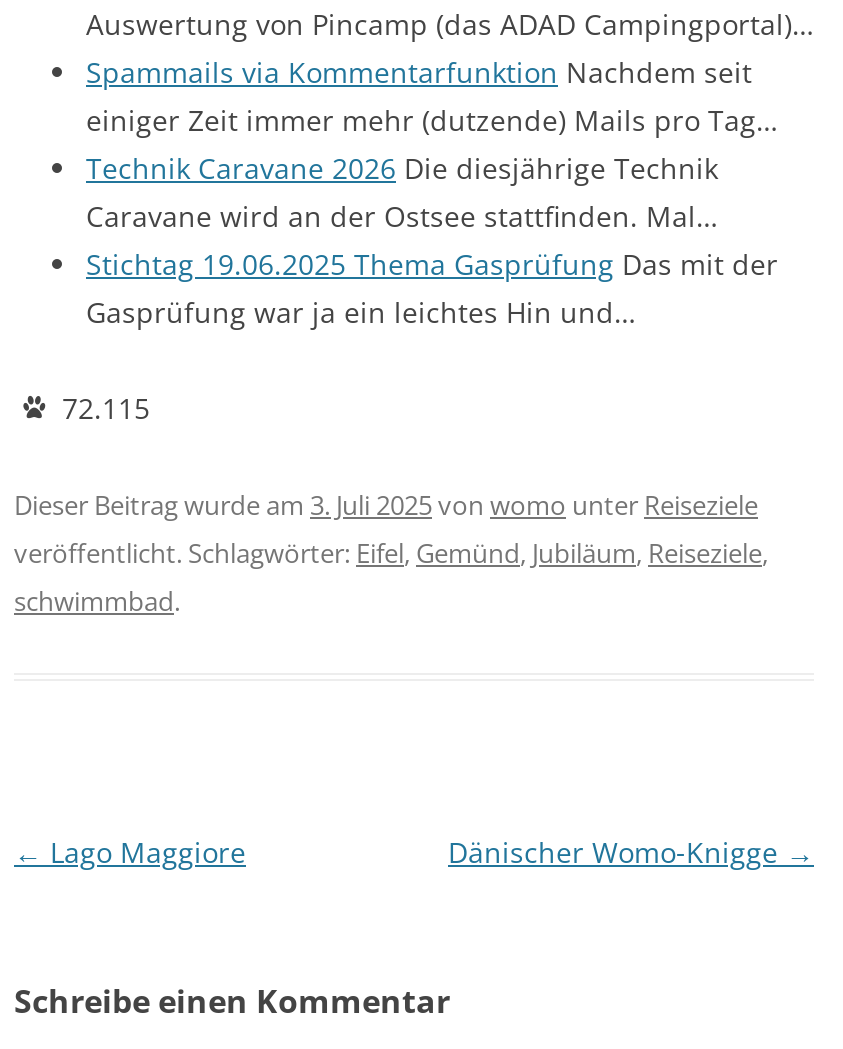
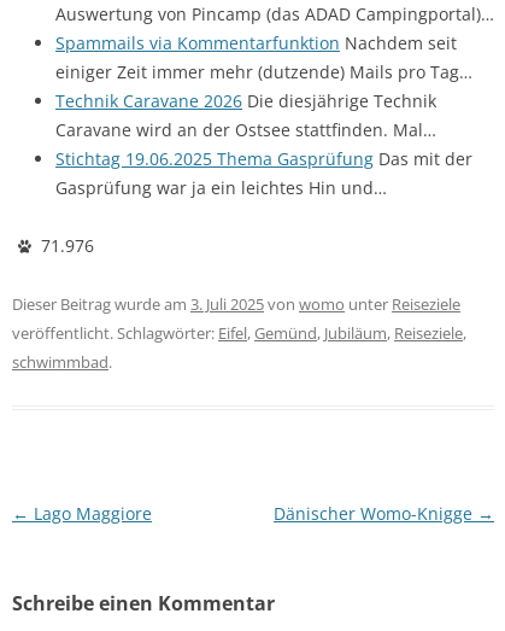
[62,389,150,427] 72.115 -> [41,235,94,258] 71.976

